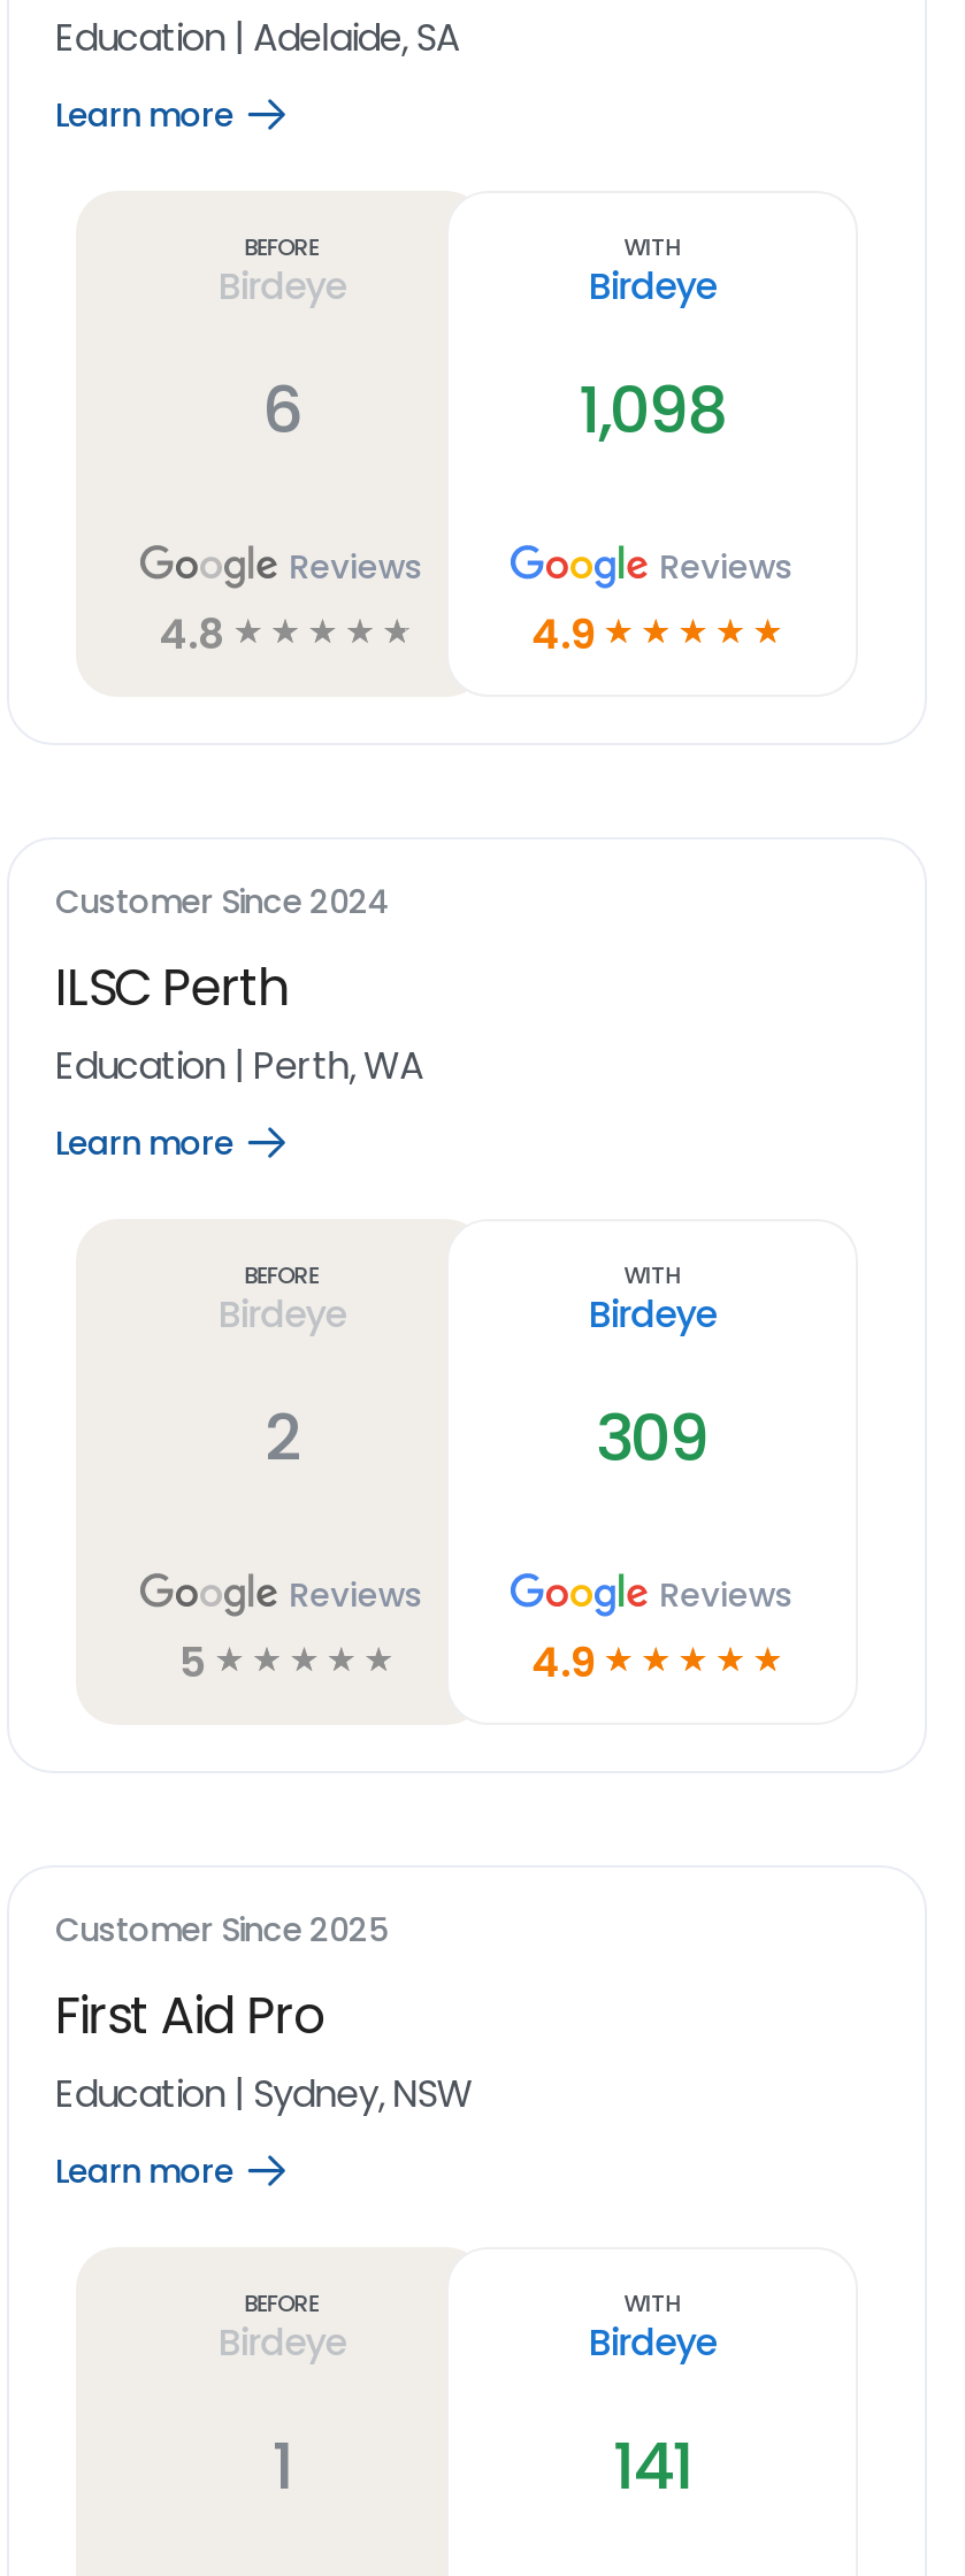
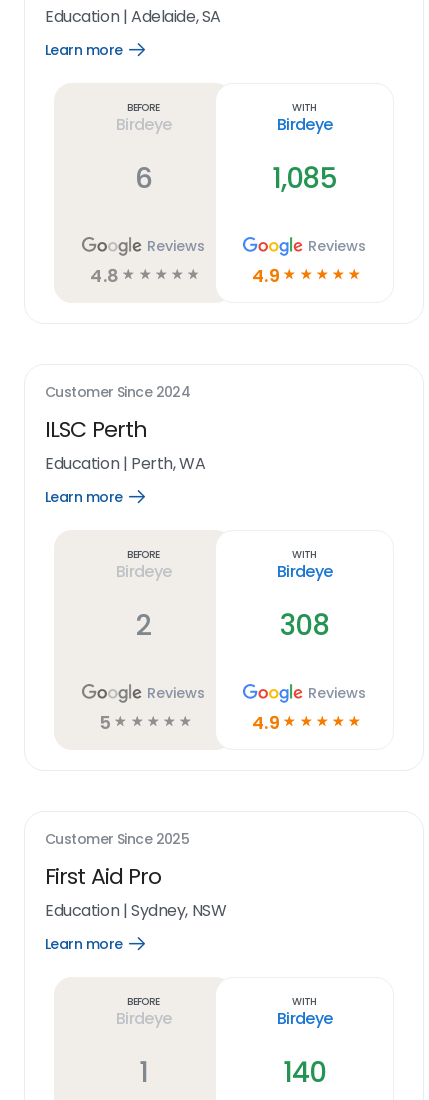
[578,365,726,454] 1,098 -> [272,158,337,197] 1,085
[596,1393,708,1482] 309 -> [280,605,329,644] 308
[612,2421,692,2510] 141 -> [283,1052,326,1091] 140

